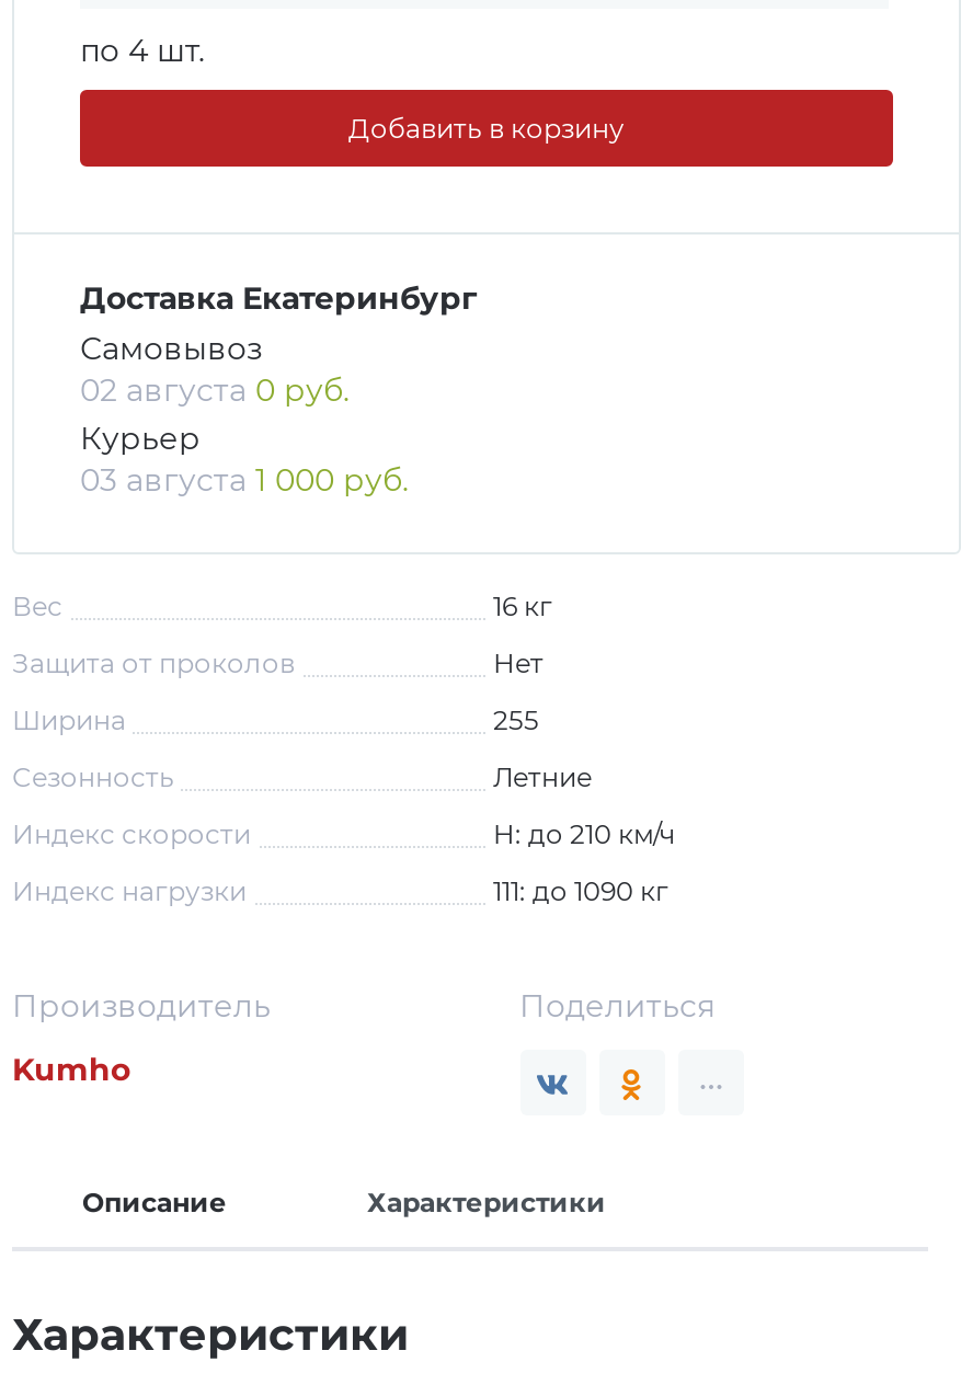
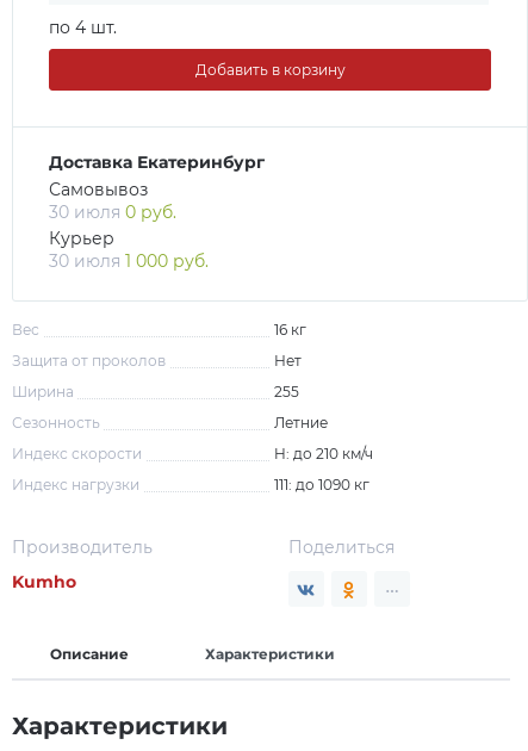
[80,371,350,411] 02 августа 0 руб. -> [49,202,176,223] 30 июля 0 руб.
[80,461,409,501] 03 августа 1 000 руб. -> [49,251,209,272] 30 июля 1 000 руб.

